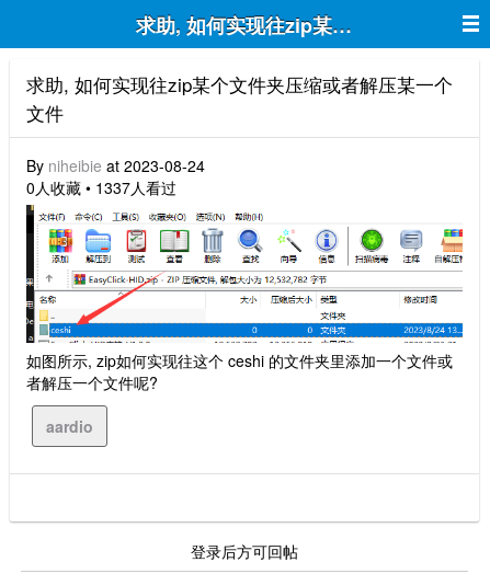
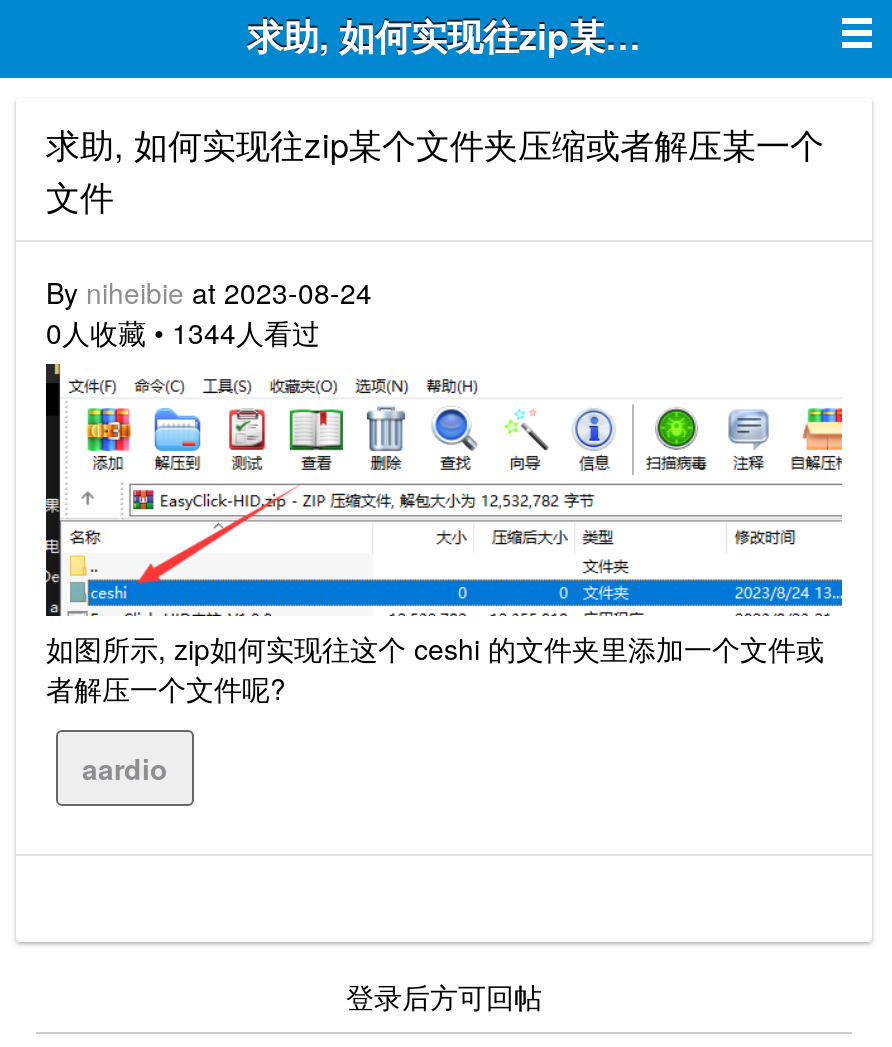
[26,176,176,198] 0人收藏 • 1337人看过 -> [46,312,320,352] 0人收藏 • 1344人看过

